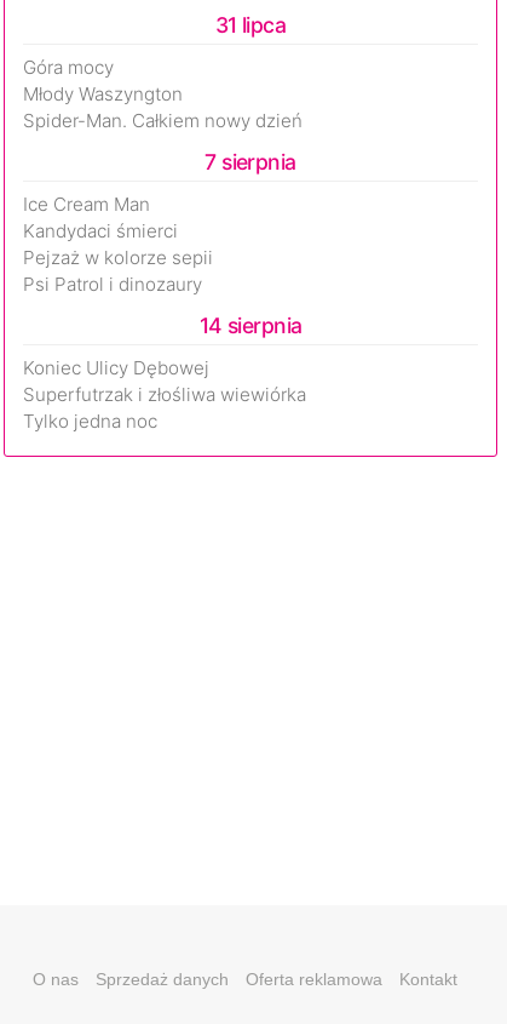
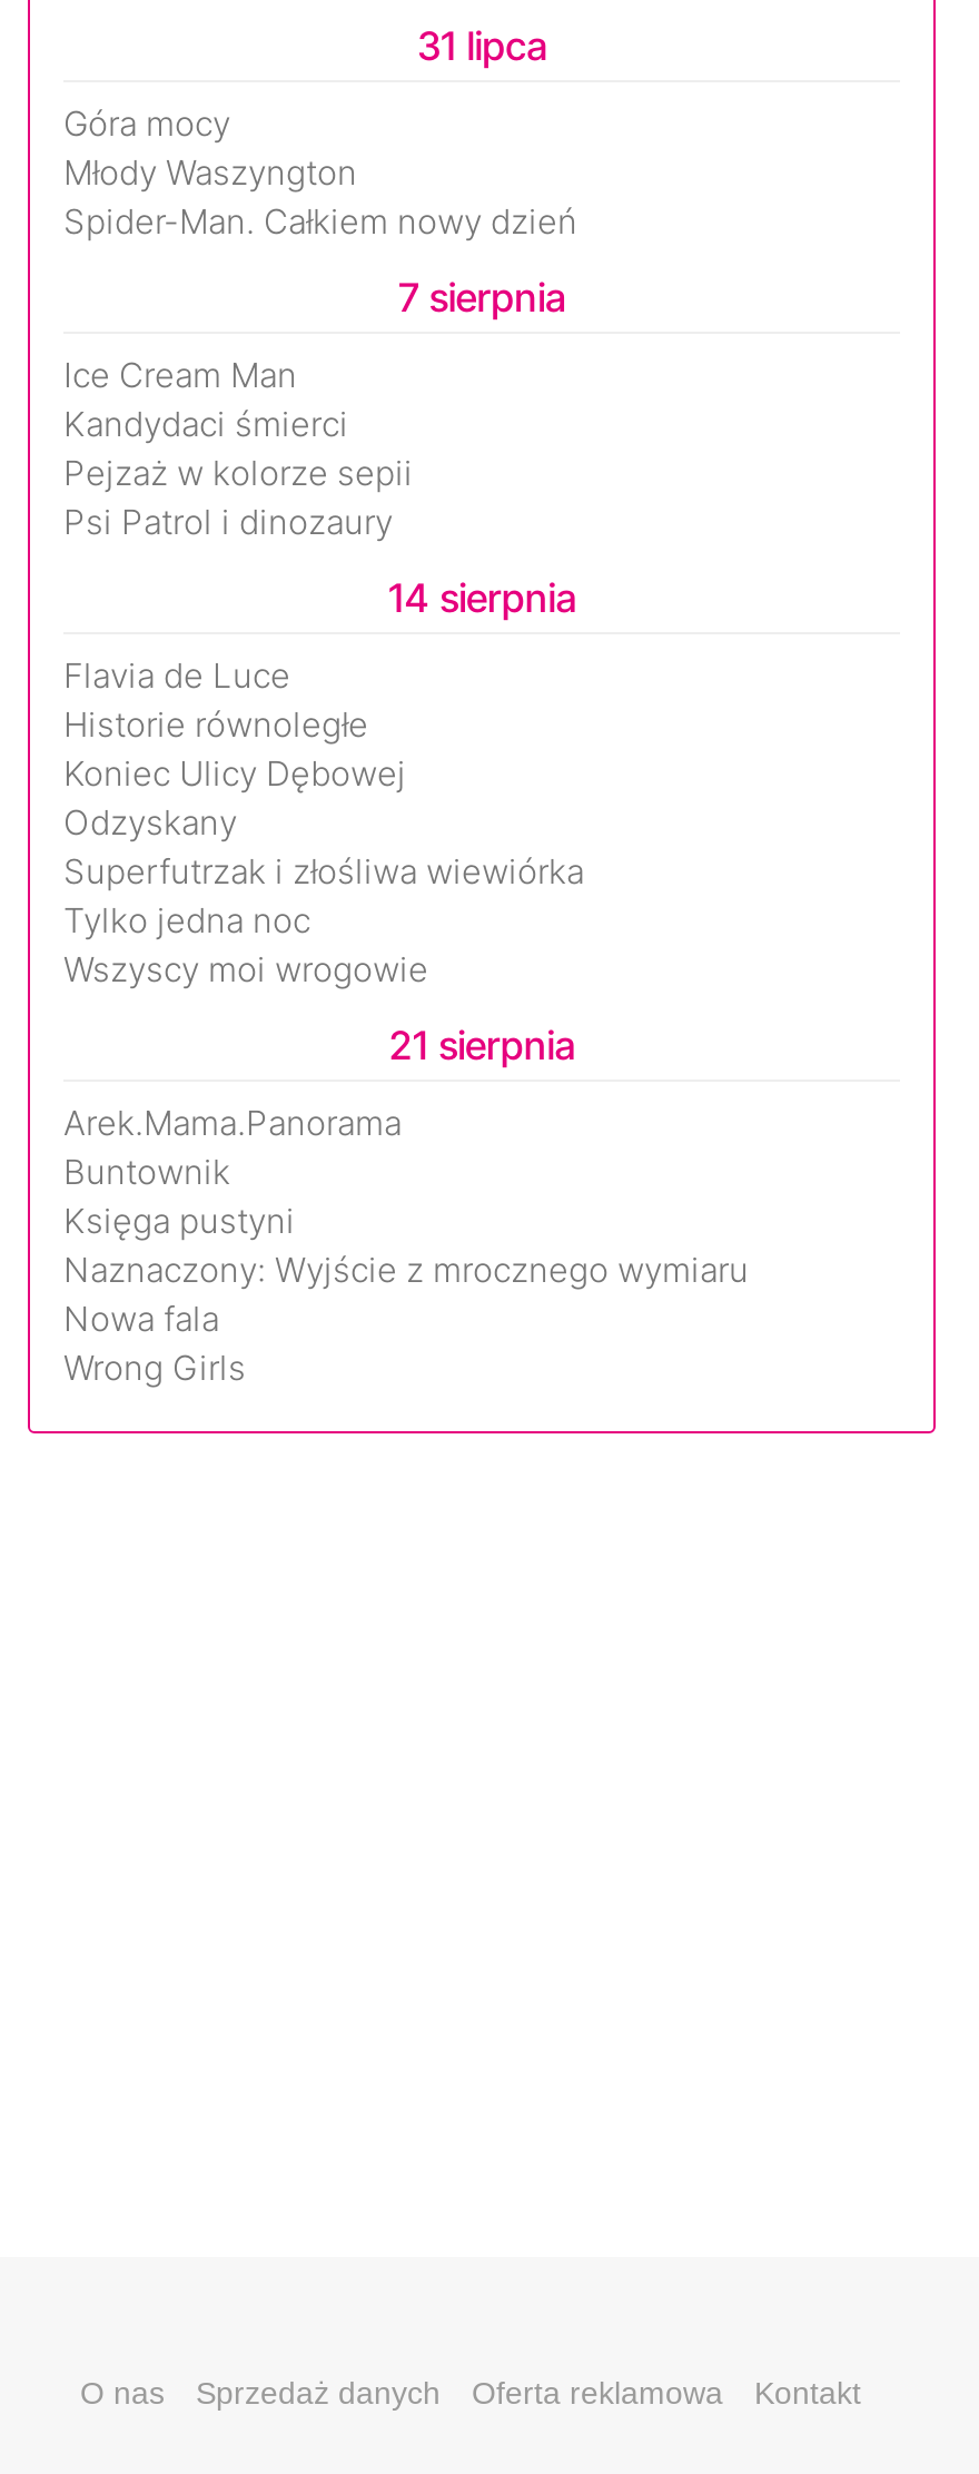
none -> [63,654,368,746] Flavia de Luce | Historie równoległe
none -> [63,801,237,844] Odzyskany
none -> [63,948,749,1389] Wszyscy moi wrogowie | 21 sierpnia | Arek.Mama.Panorama | Buntownik | Księga pustyni | Naznaczony: Wyjście z mrocznego wymiaru | Nowa fala | Wrong Girls

